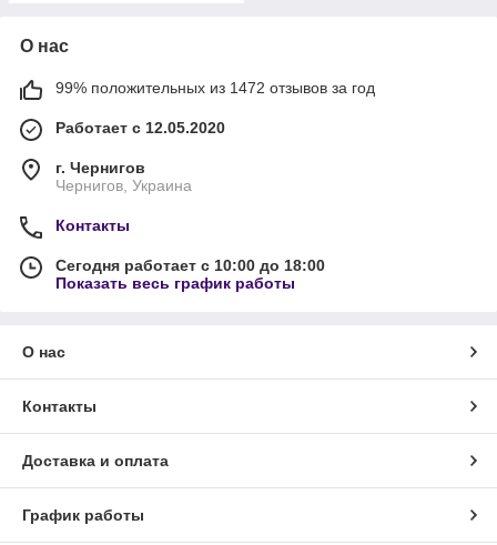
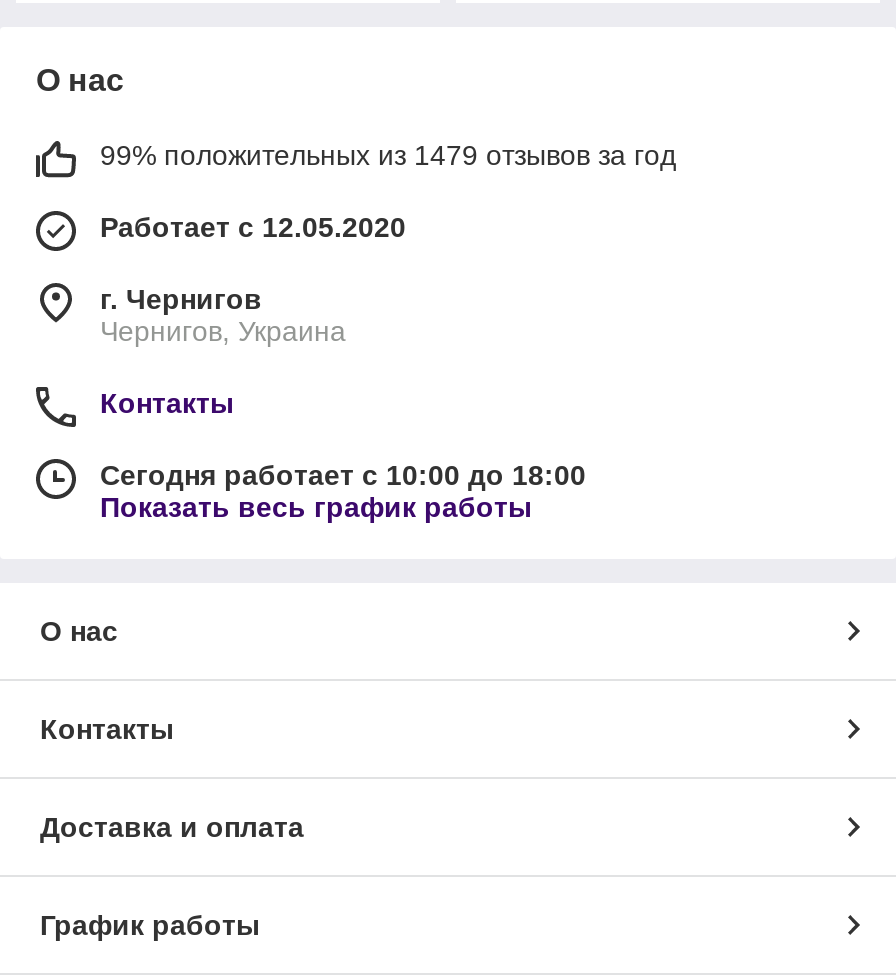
[55,79,375,96] 99% положительных из 1472 отзывов за год -> [100,139,676,171] 99% положительных из 1479 отзывов за год

